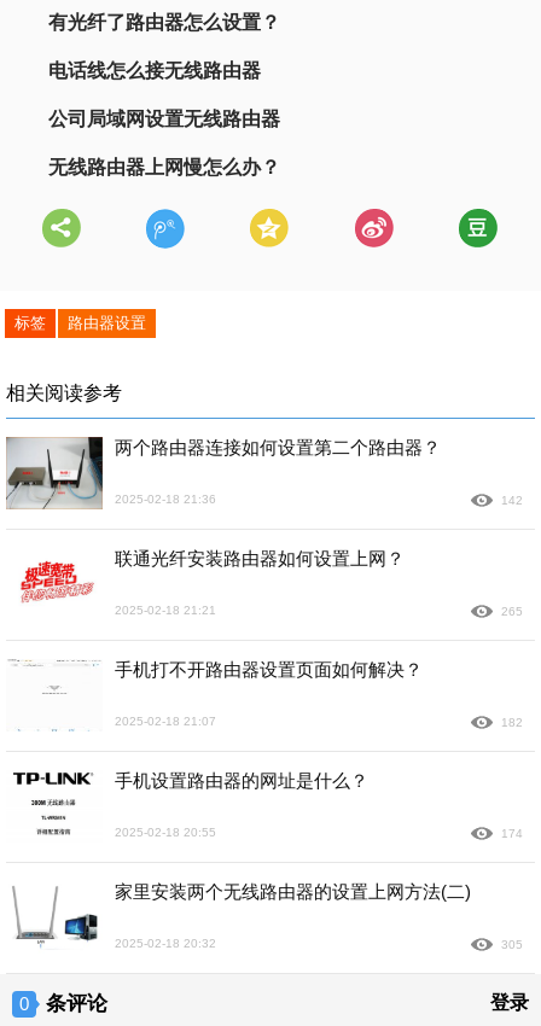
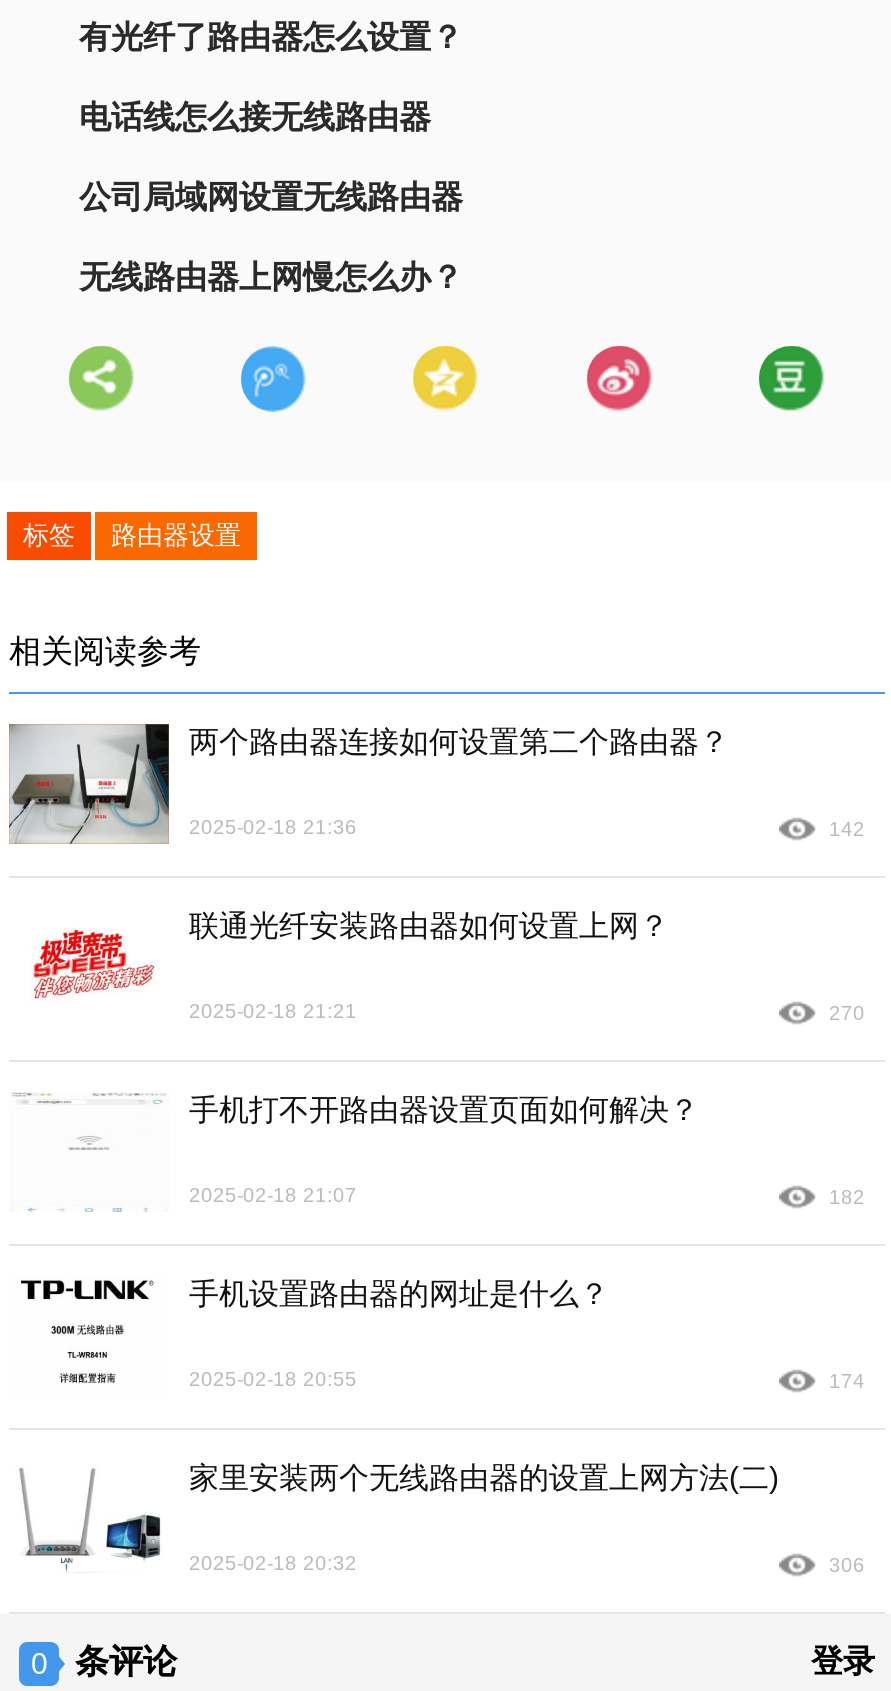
[501,605,523,618] 265 -> [829,1002,865,1024] 270
[501,938,523,951] 305 -> [829,1554,865,1576] 306

